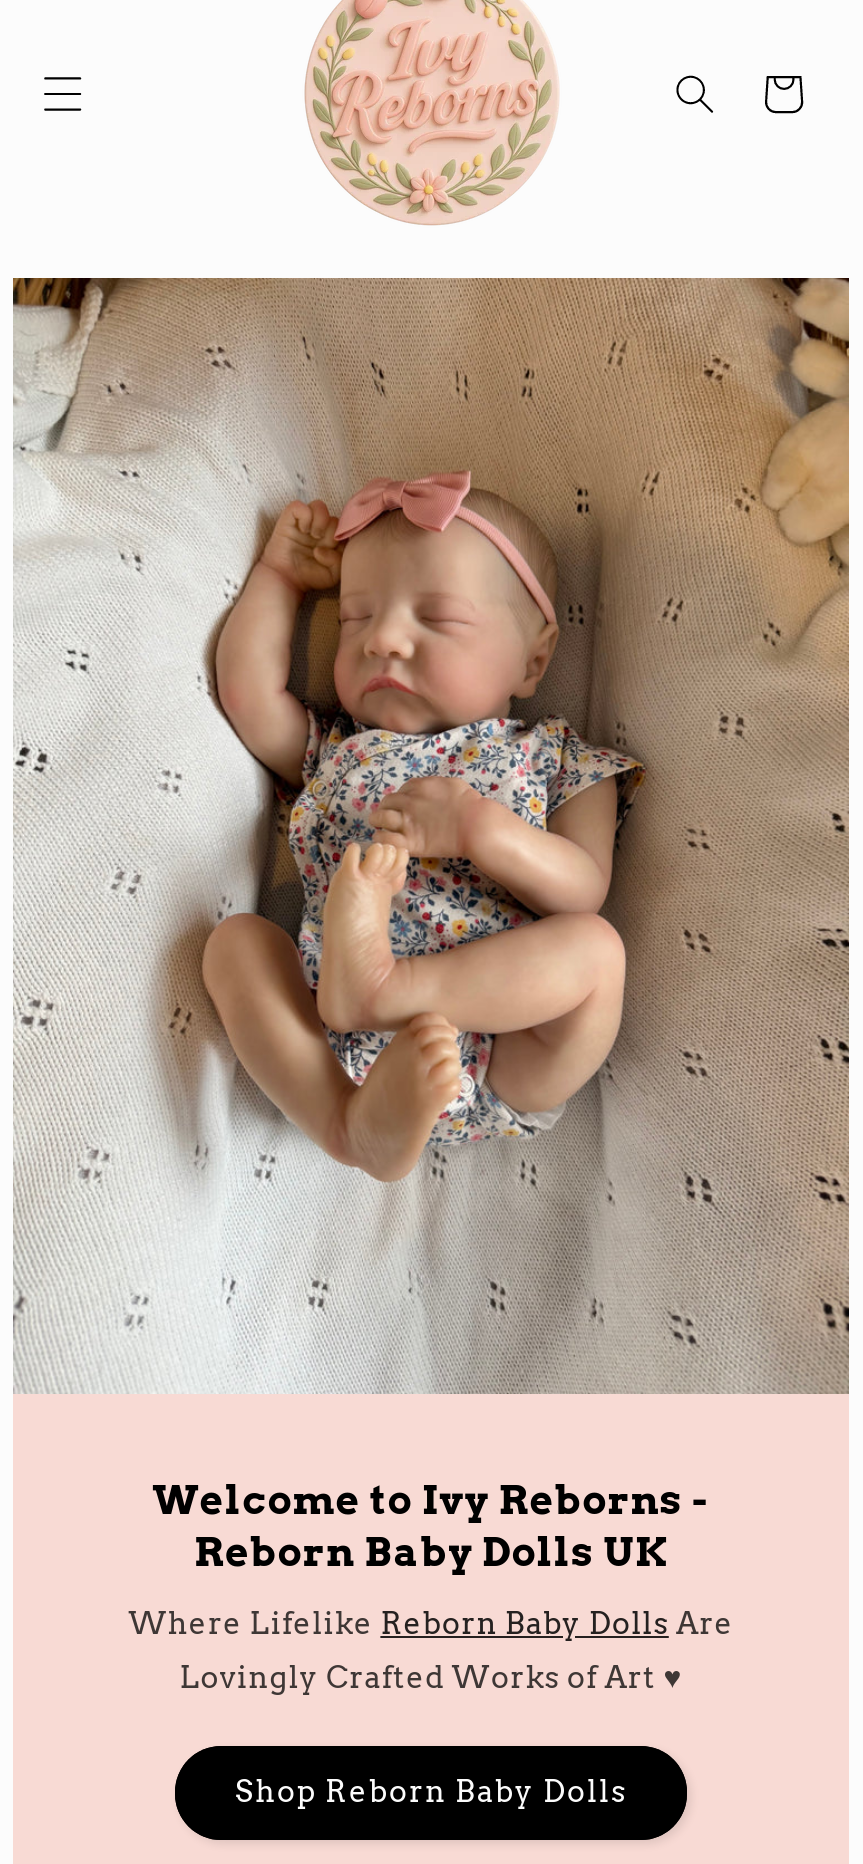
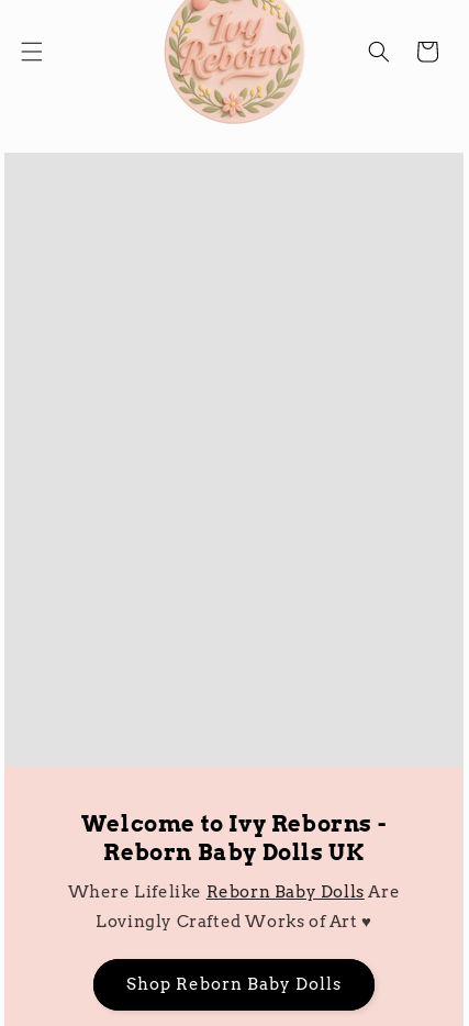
[11,276,851,1394] [image] -> none

